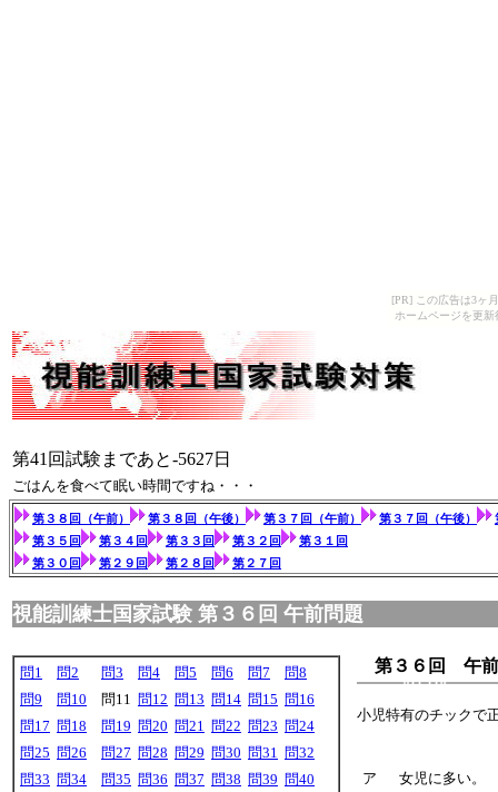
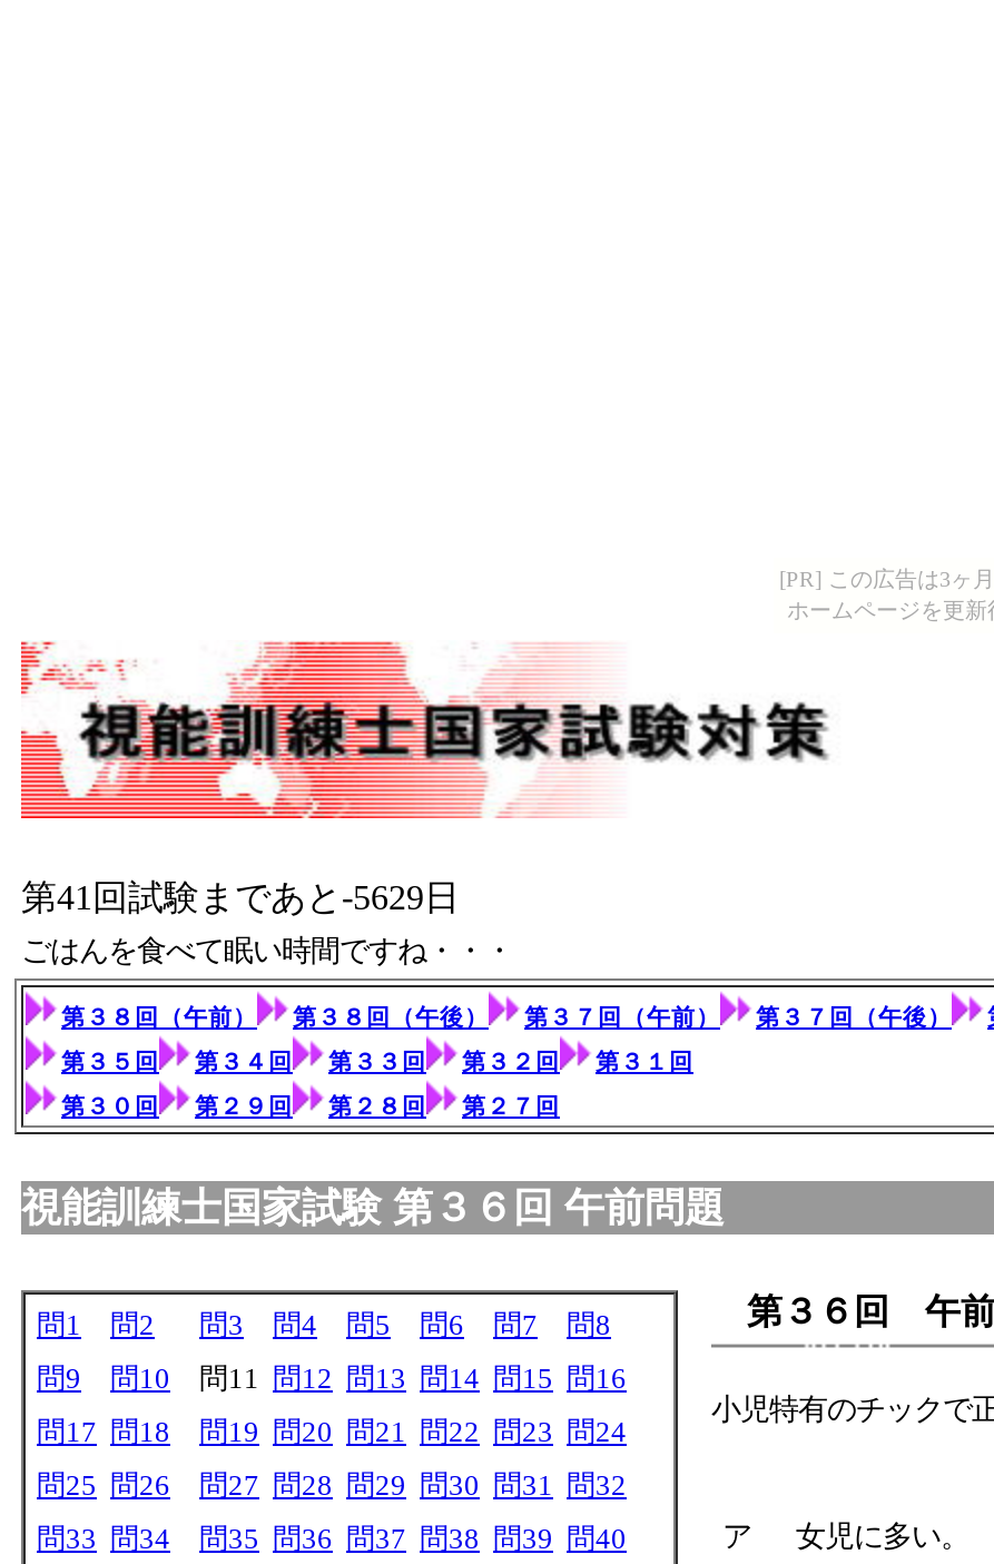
[12,449,231,468] 第41回試験まであと-5627日 -> [21,878,460,916] 第41回試験まであと-5629日

